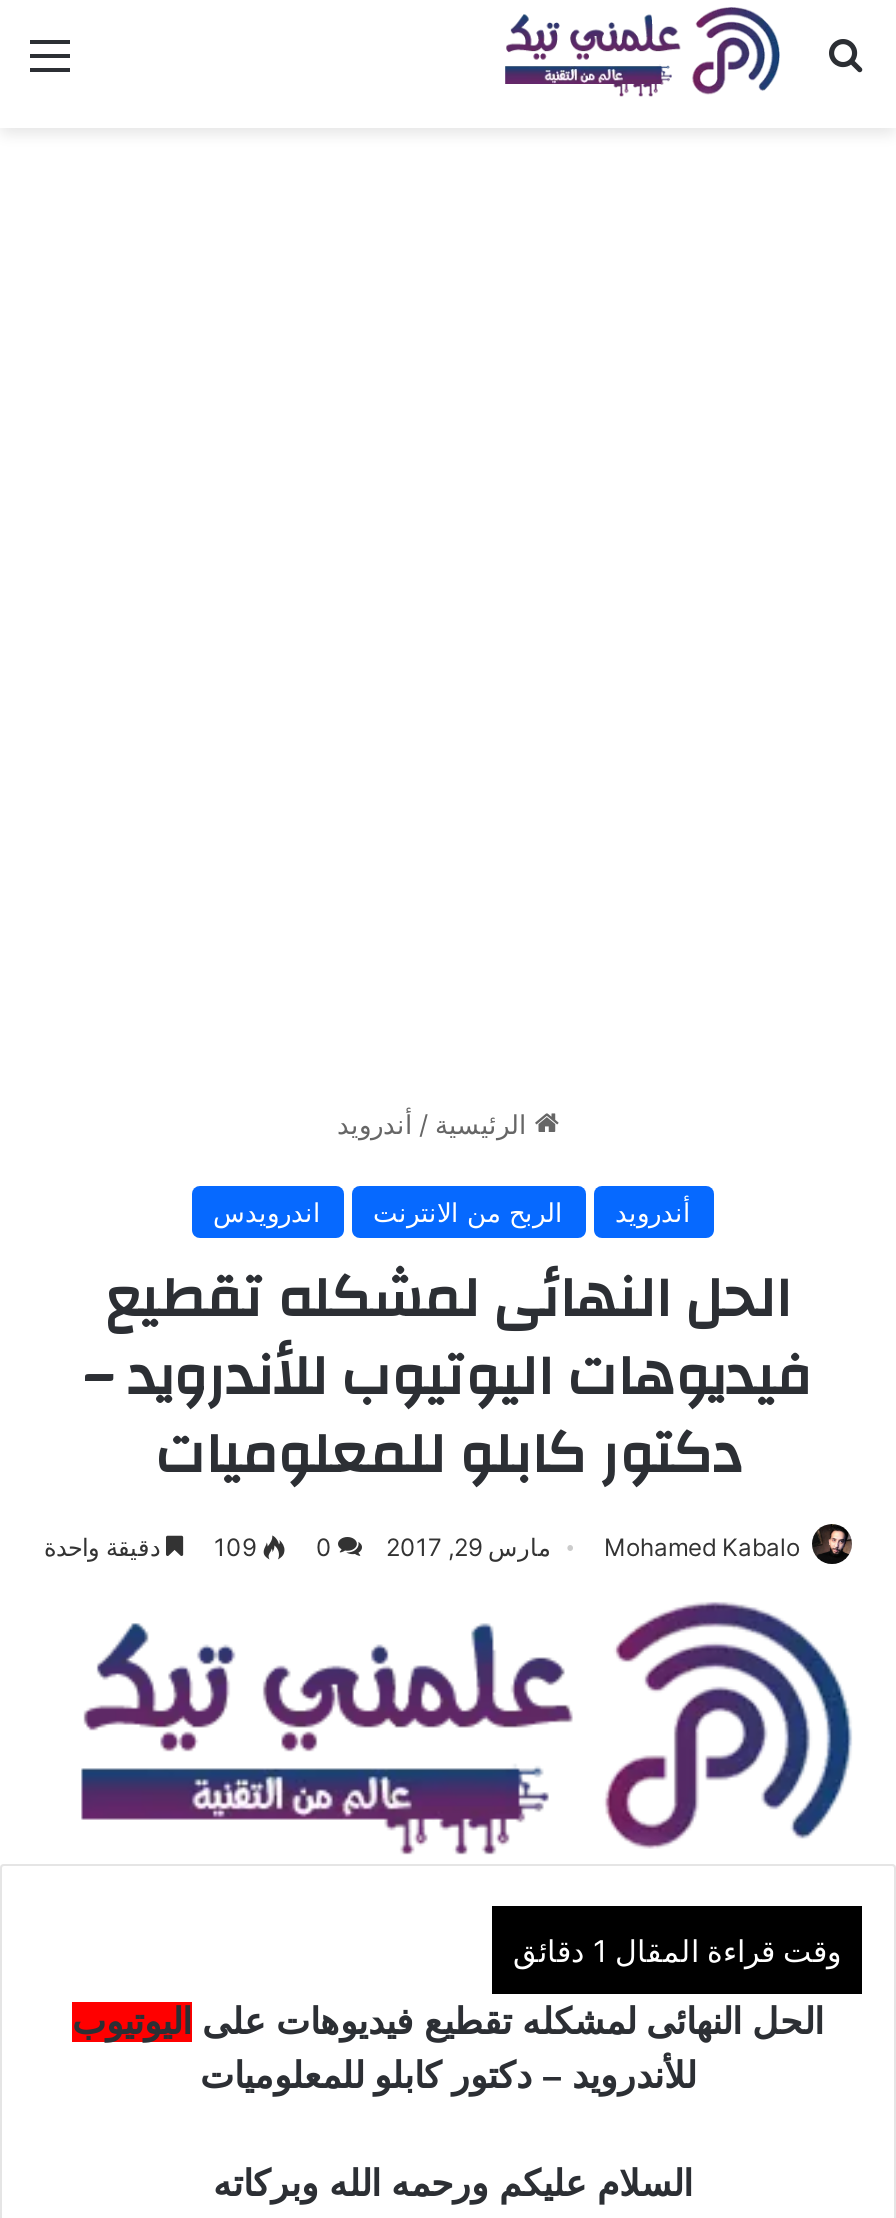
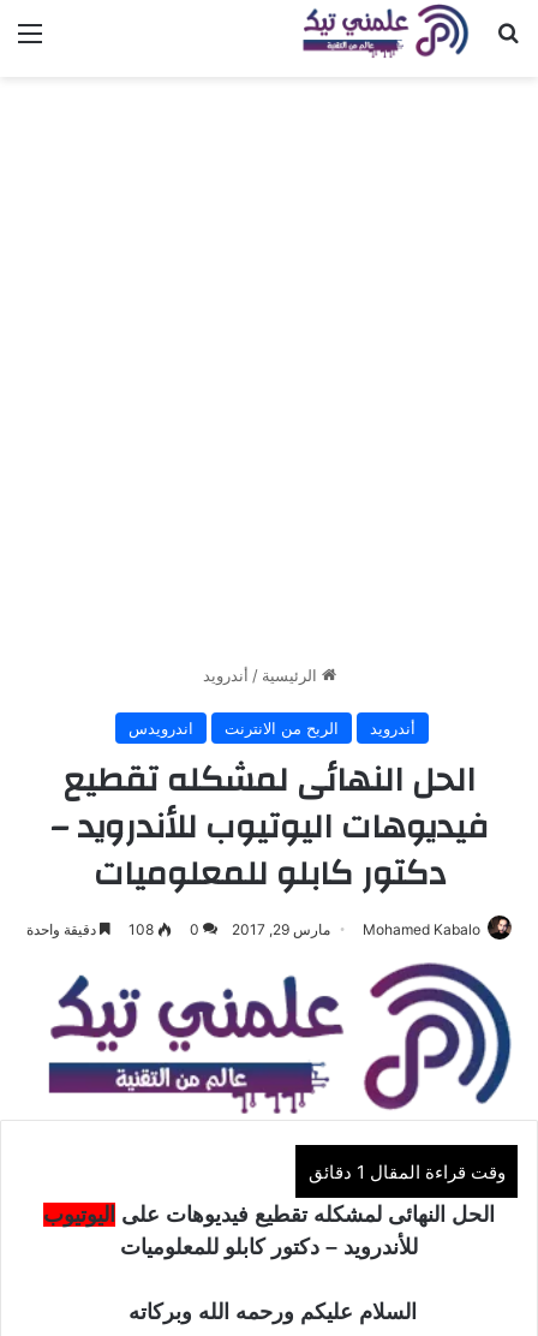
[44,1532,332,1562] 0 109 دقيقة واحدة -> [26,920,199,938] 0 108 دقيقة واحدة

